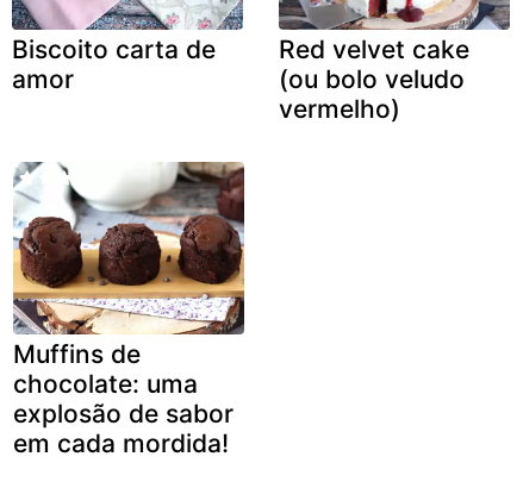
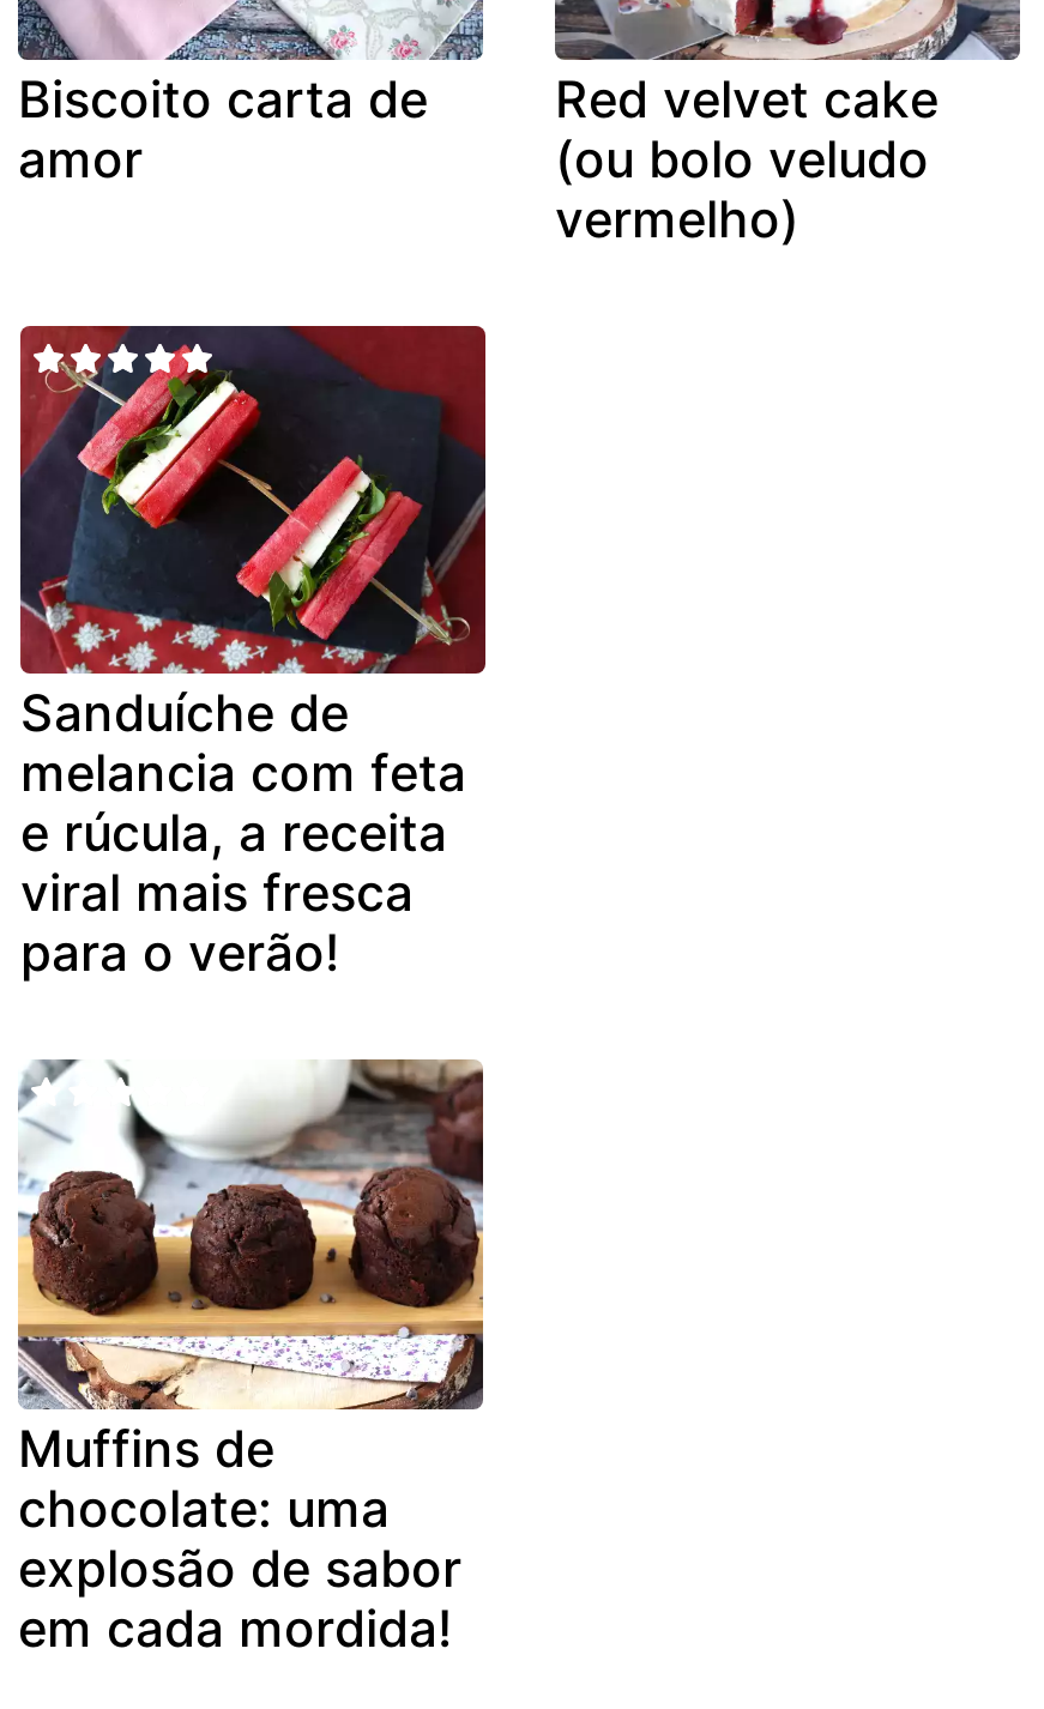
none -> [18,324,488,983] [image] | Sanduíche de | melancia com feta | e rúcula, a receita | viral mais fresca | para o verão!

